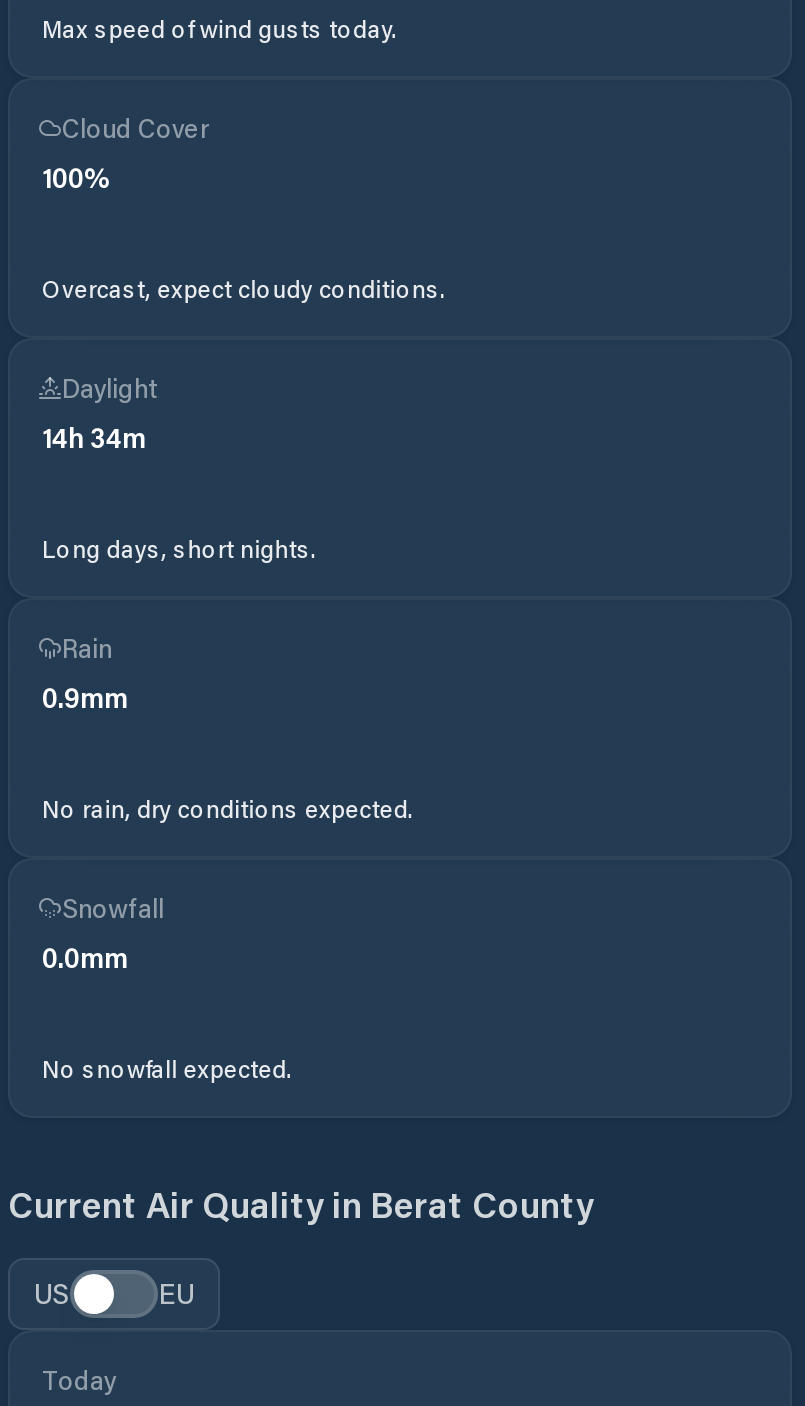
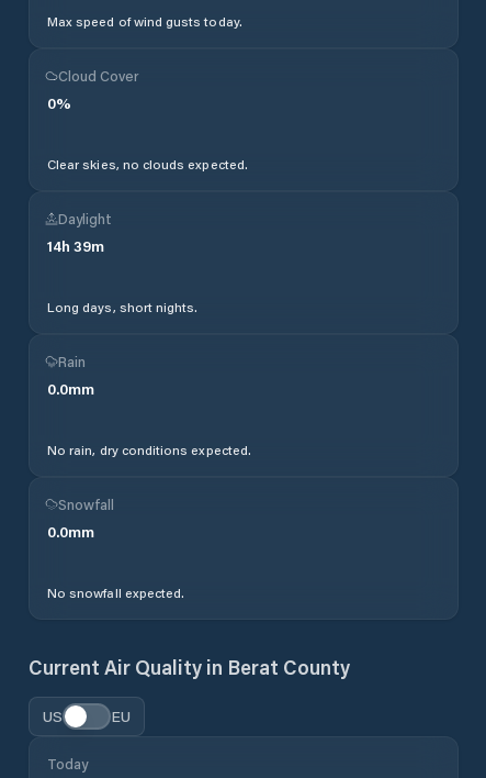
[42,158,112,196] 100% -> [47,92,71,113] 0%
[42,272,446,304] Overcast, expect cloudy conditions. -> [47,155,248,173] Clear skies, no clouds expected.
[42,418,146,456] 14h 34m -> [47,235,104,256] 14h 39m
[42,678,128,716] 0.9mm -> [47,378,94,399] 0.0mm

